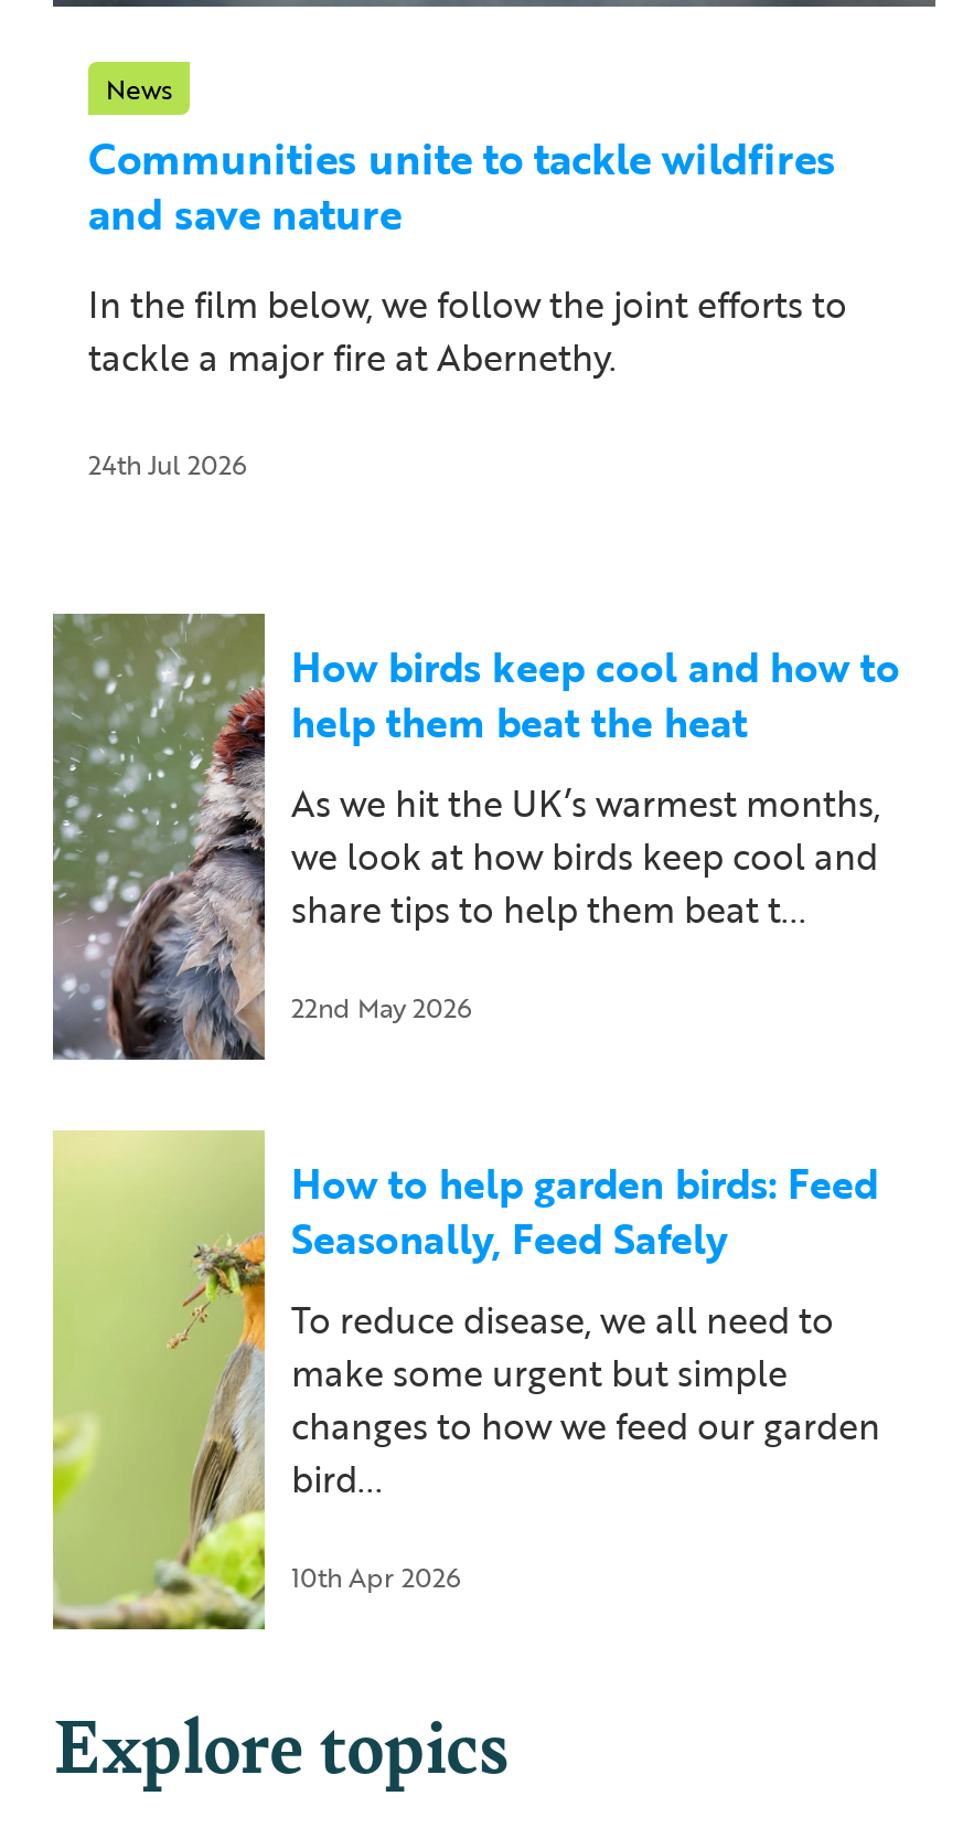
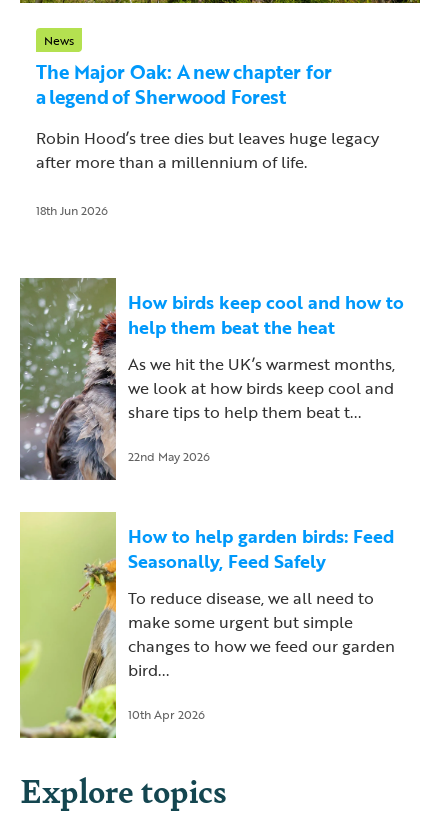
[88,127,836,246] Communities unite to tackle wildfires | and save nature -> [36,57,332,111] The Major Oak: A new chapter for | a legend of Sherwood Forest
[88,279,847,385] In the film below, we follow the joint efforts to | tackle a major fire at Abernethy. -> [36,126,379,174] Robin Hood’s tree dies but leaves huge legacy | after more than a millennium of life.
[88,444,247,484] 24th Jul 2026 -> [36,201,108,219] 18th Jun 2026

